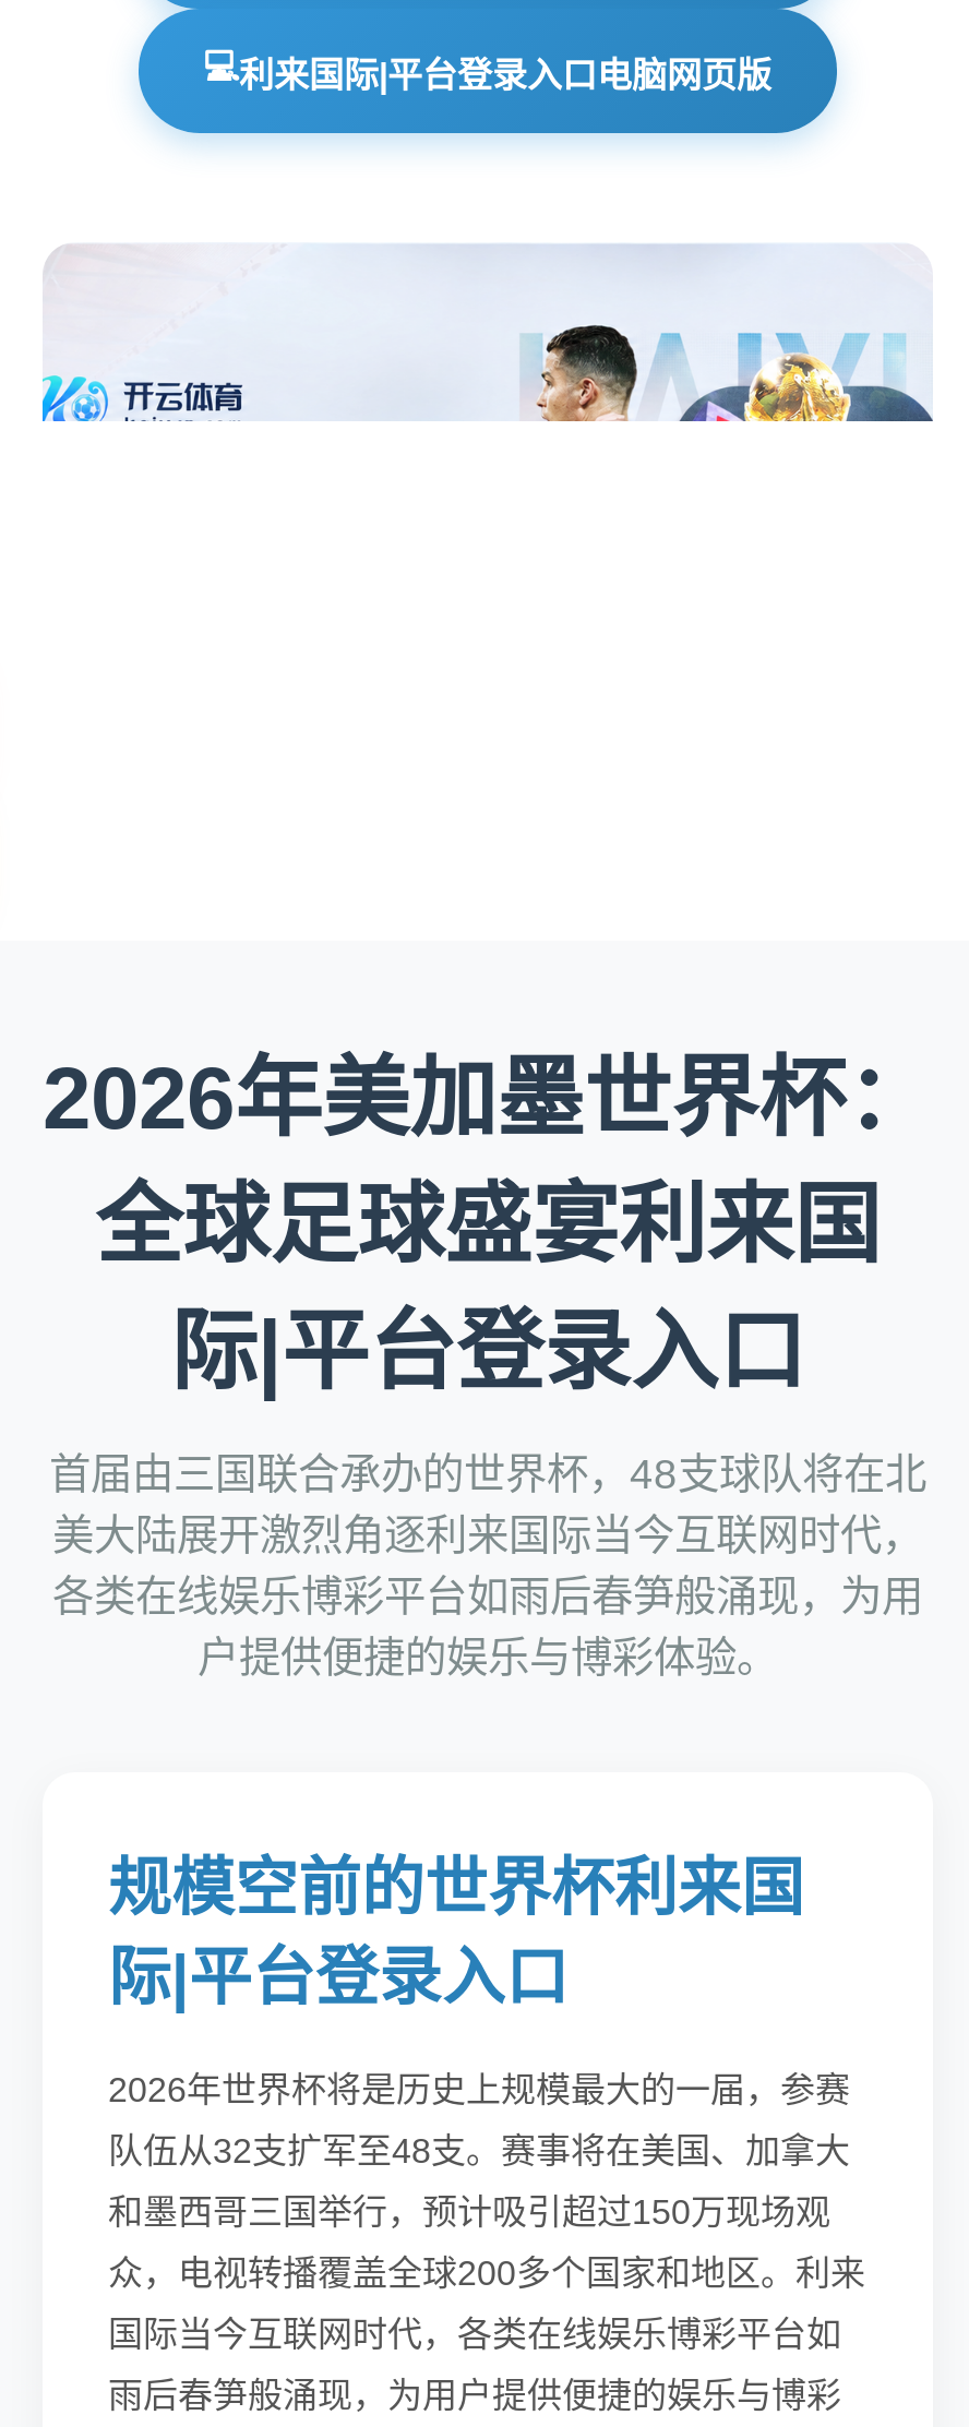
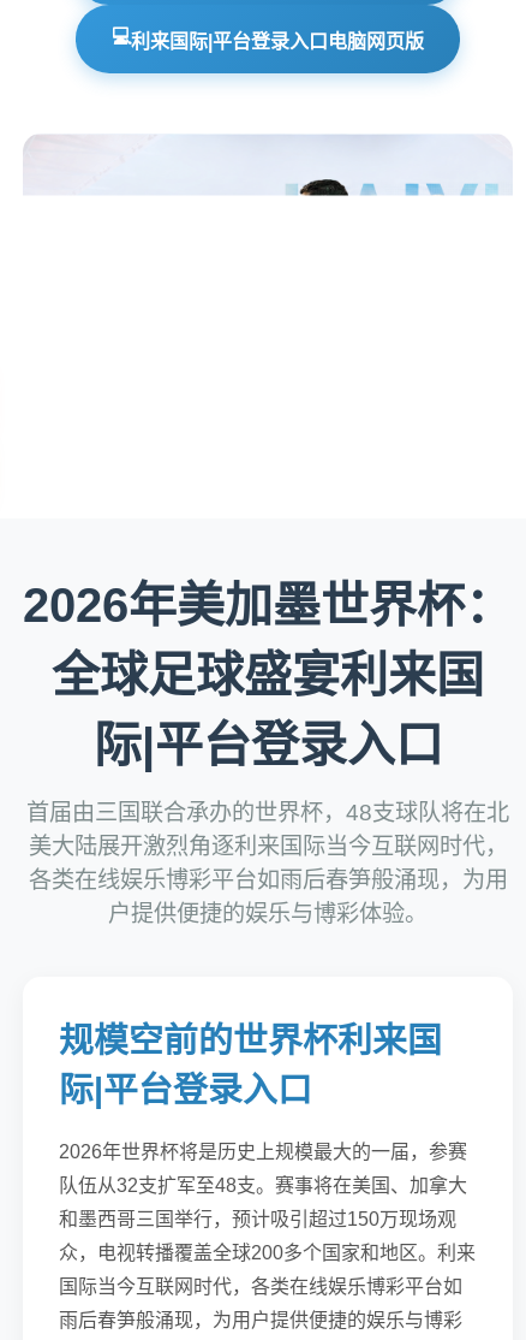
[40,354,935,423] [image] -> none

